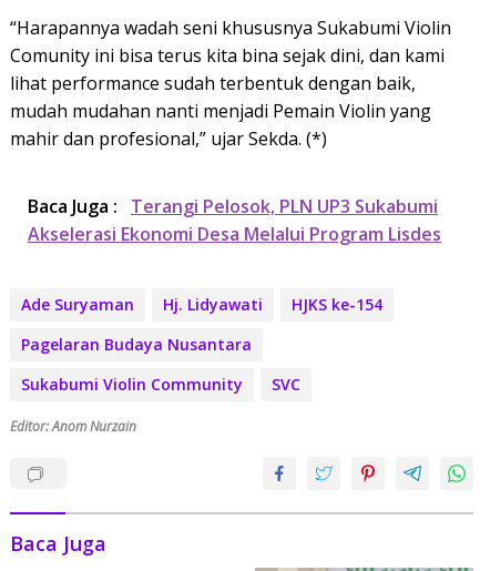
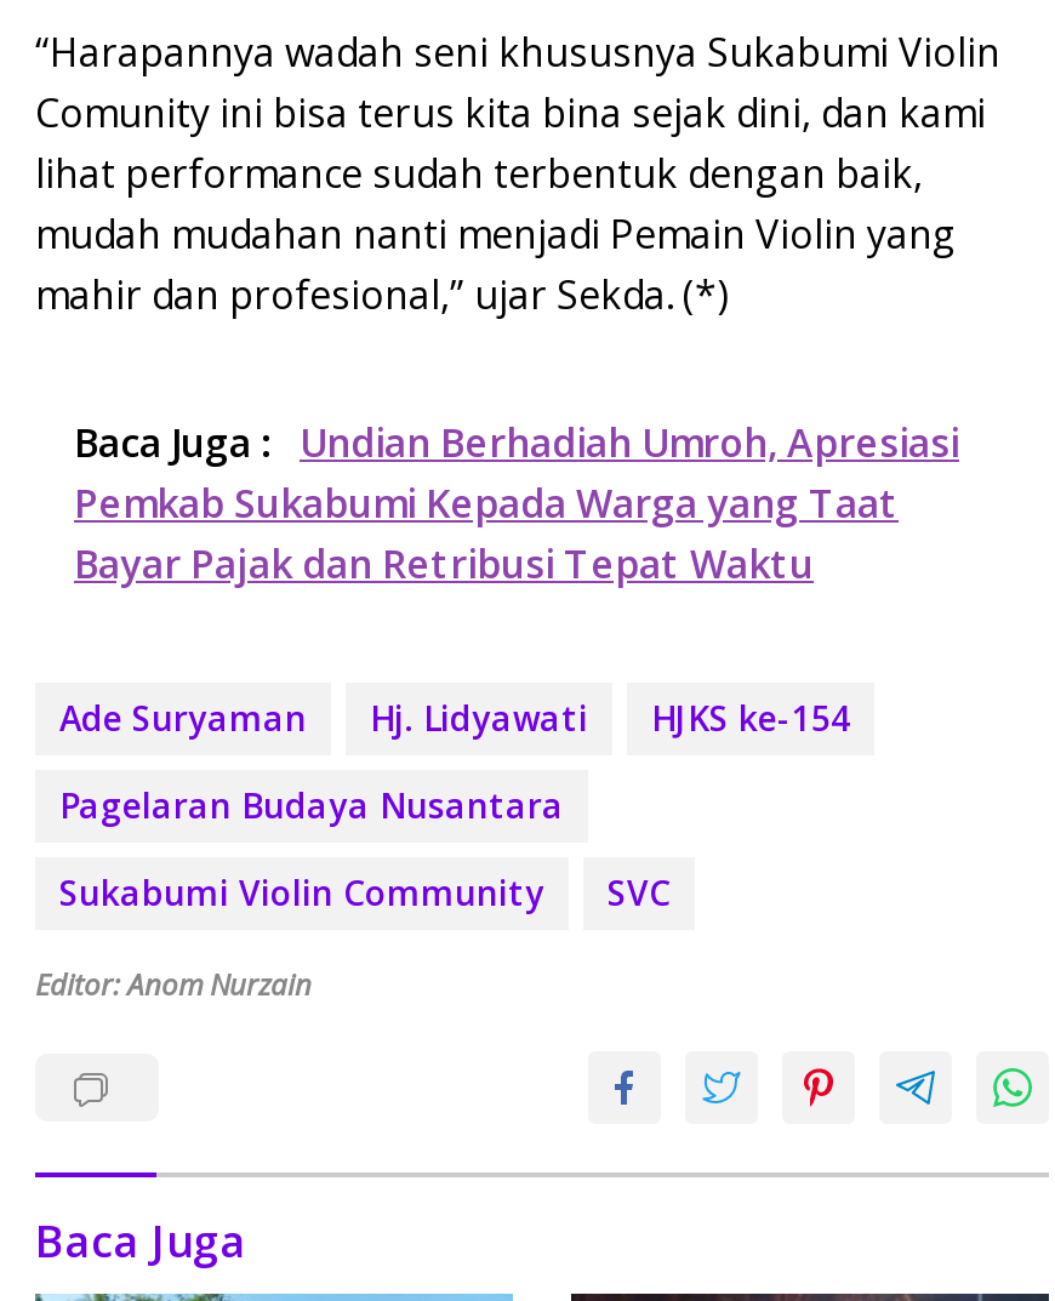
[28,194,441,246] Baca Juga : Terangi Pelosok, PLN UP3 Sukabumi | Akselerasi Ekonomi Desa Melalui Program Lisdes -> [74,416,959,590] Baca Juga : Undian Berhadiah Umroh, Apresiasi | Pemkab Sukabumi Kepada Warga yang Taat | Bayar Pajak dan Retribusi Tepat Waktu

